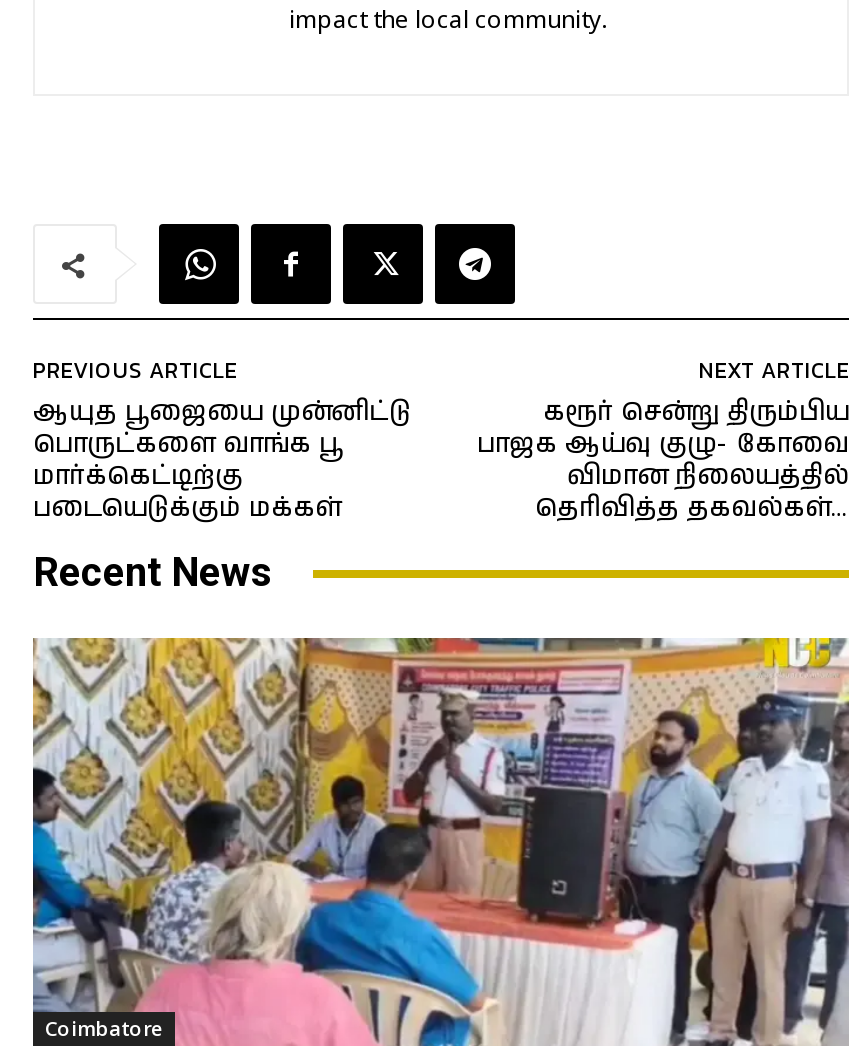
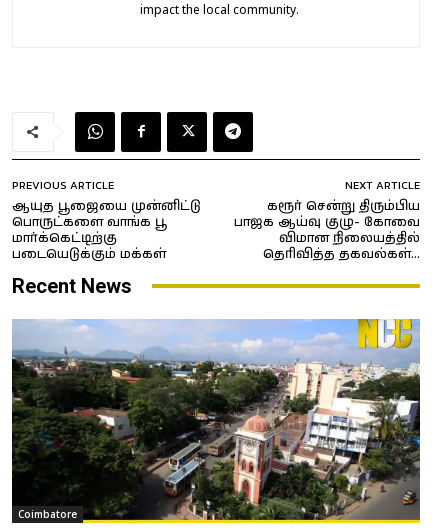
[31,636,851,1048] [image] -> [11,318,421,524] [image]

